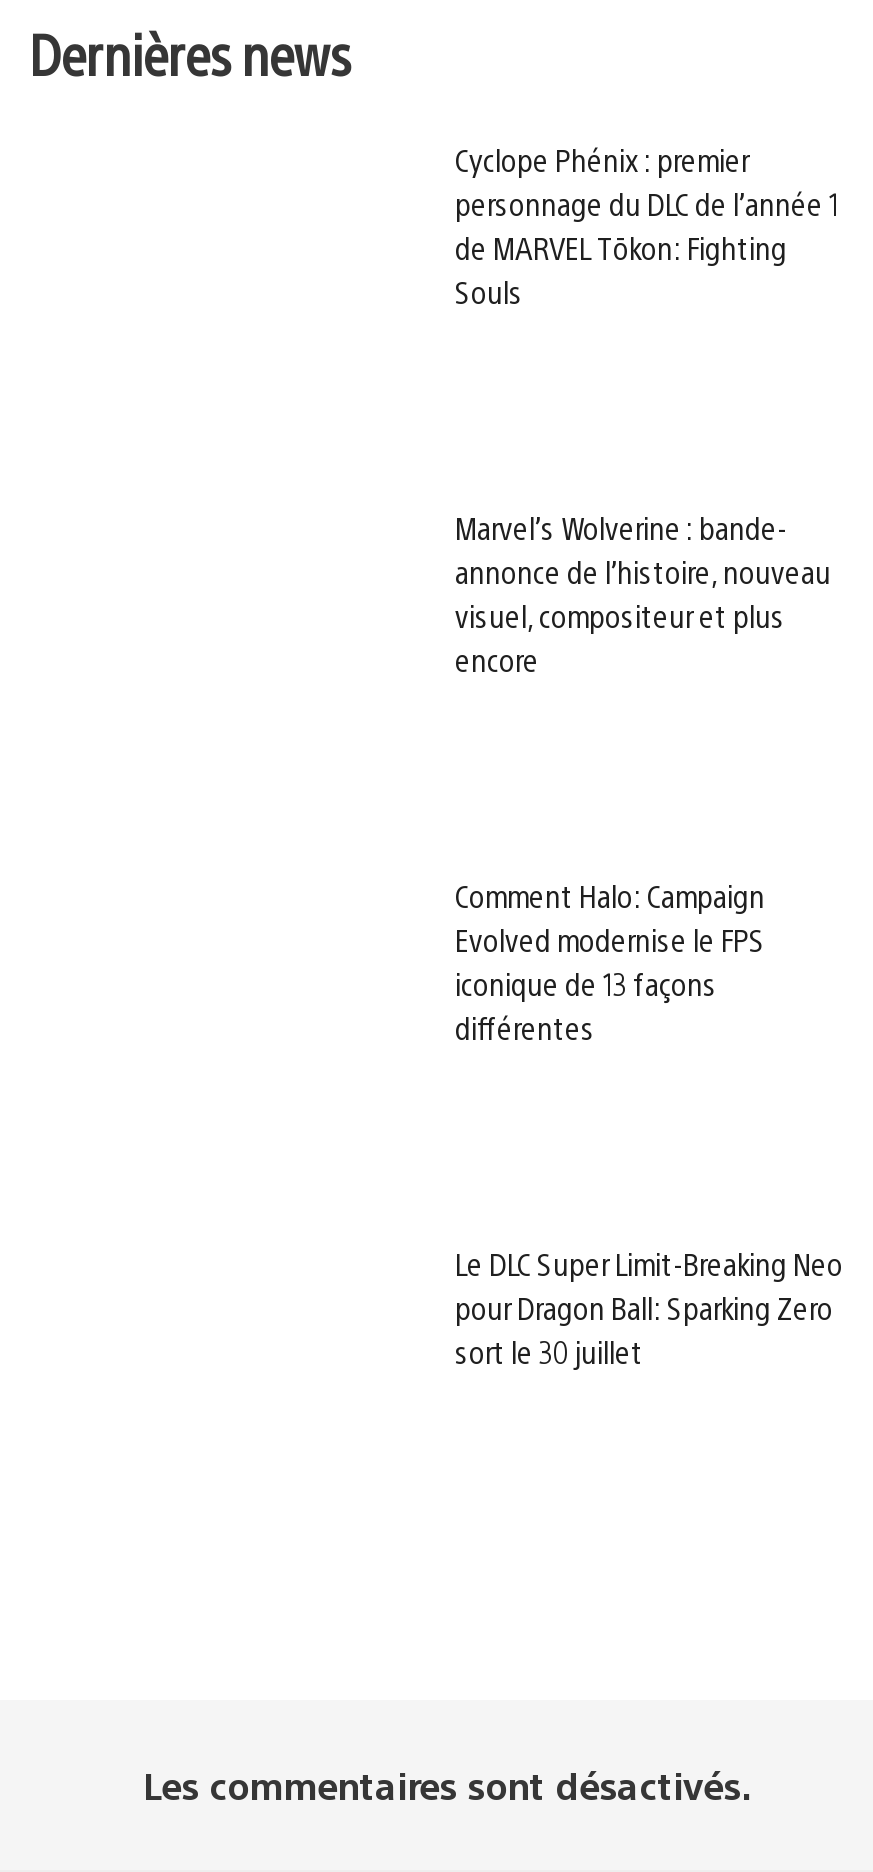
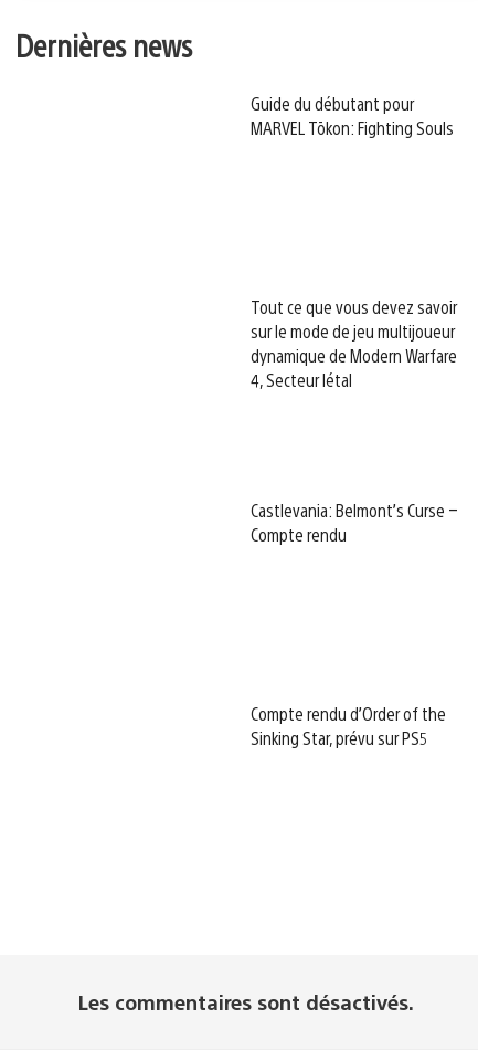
[455,138,839,312] Cyclope Phénix : premier | personnage du DLC de l’année 1 | de MARVEL Tōkon: Fighting | Souls -> [251,92,454,139] Guide du débutant pour | MARVEL Tōkon: Fighting Souls
[455,506,831,680] Marvel’s Wolverine : bande- | annonce de l’histoire, nouveau | visuel, compositeur et plus | encore -> [251,295,457,391] Tout ce que vous devez savoir | sur le mode de jeu multijoueur | dynamique de Modern Warfare | 4, Secteur létal
[455,874,765,1048] Comment Halo: Campaign | Evolved modernise le FPS | iconique de 13 façons | différentes -> [251,498,458,546] Castlevania: Belmont’s Curse – | Compte rendu
[455,1242,843,1372] Le DLC Super Limit-Breaking Neo | pour Dragon Ball: Sparking Zero | sort le 30 juillet -> [251,702,446,749] Compte rendu d’Order of the | Sinking Star, prévu sur PS5

